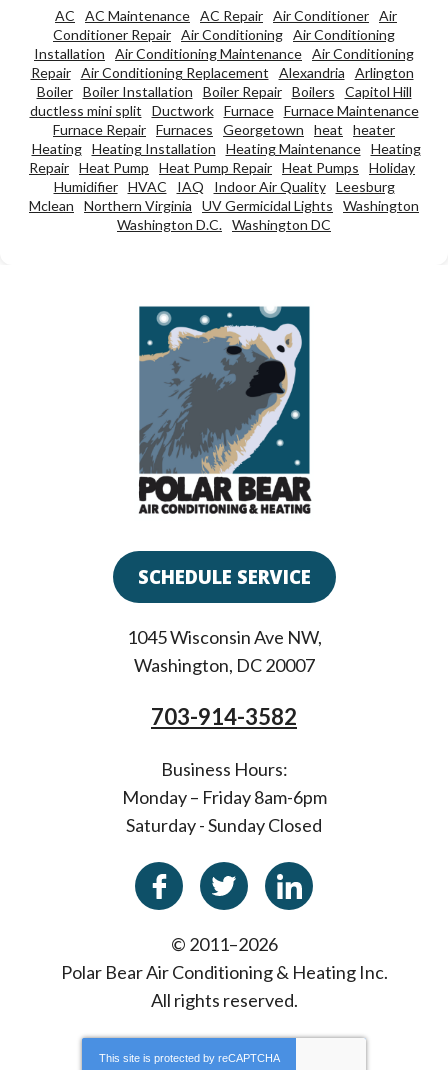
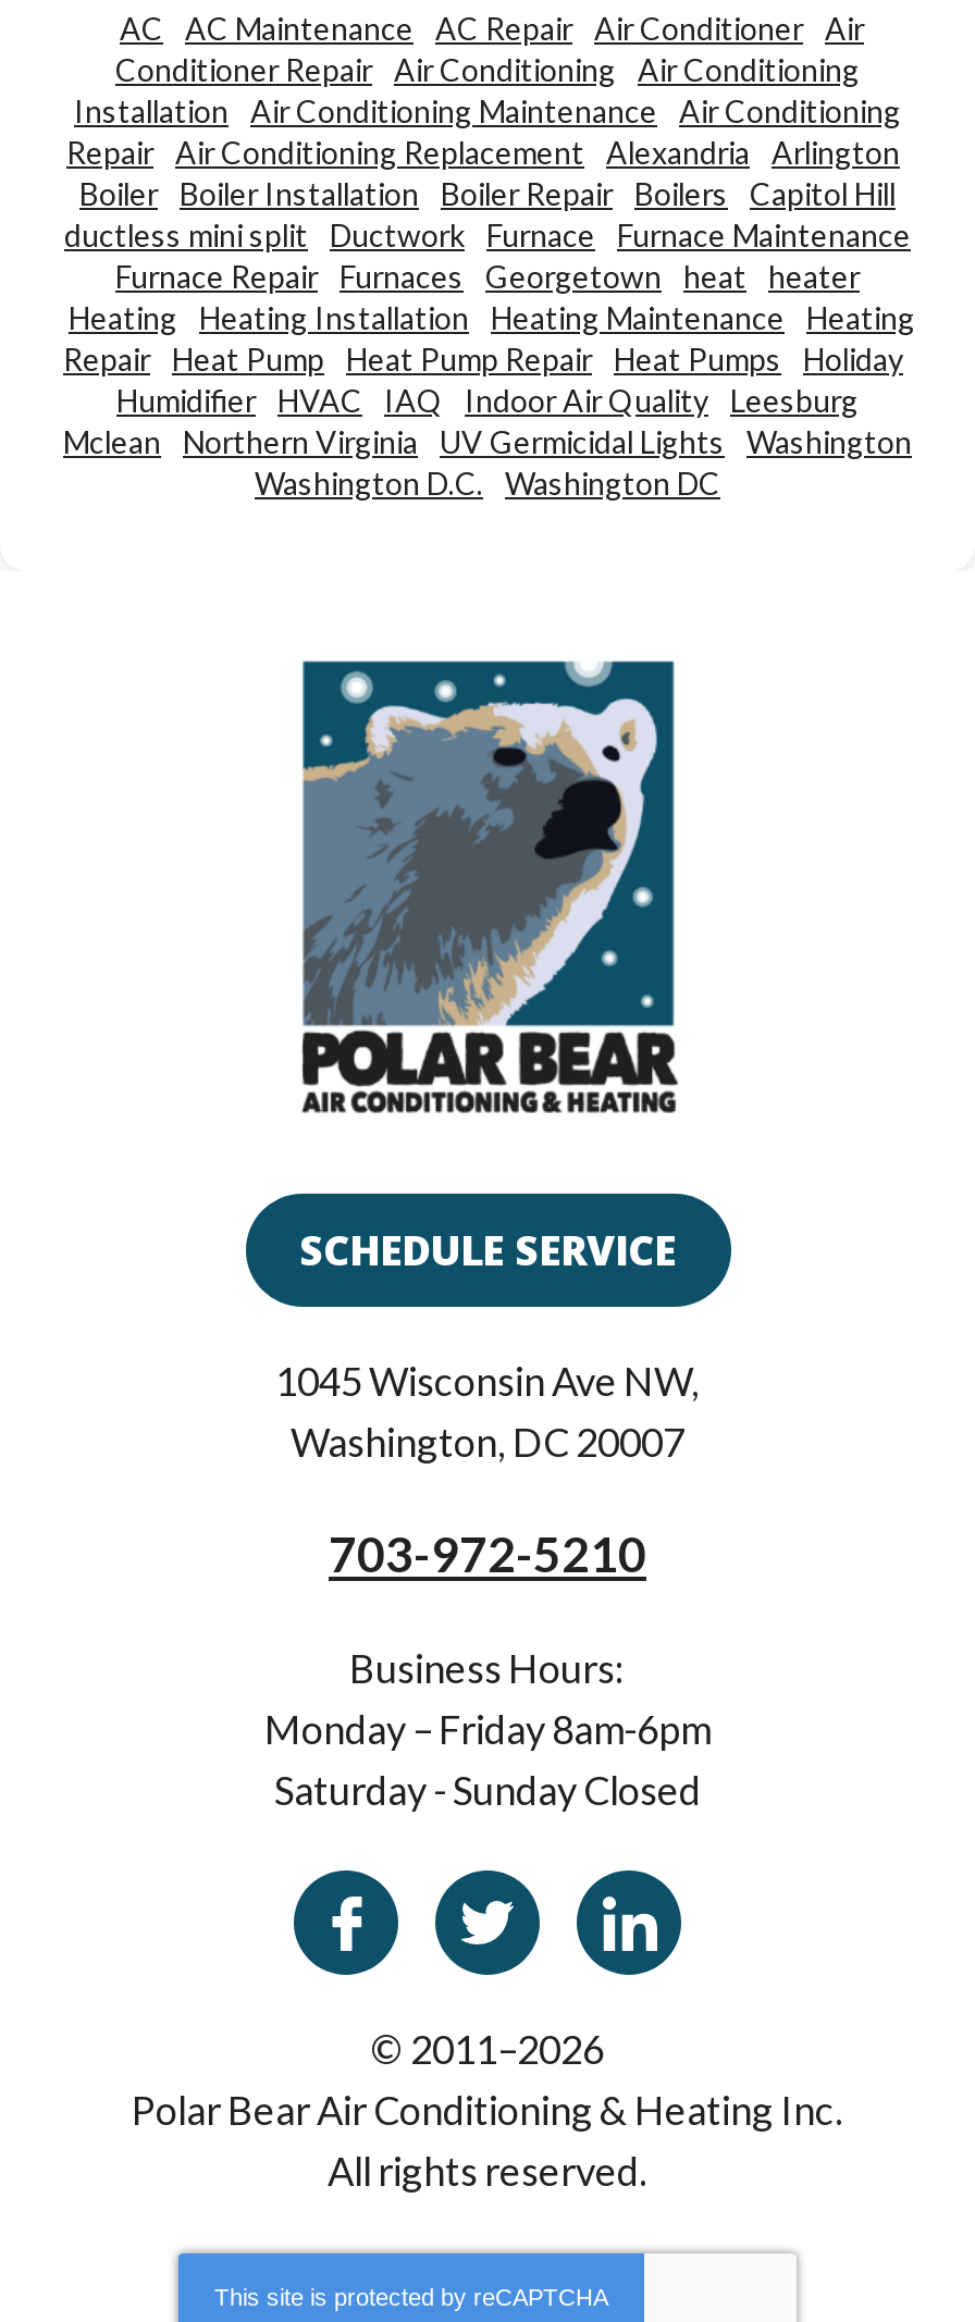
[151,702,297,729] 703-914-3582 -> [329,1523,646,1582] 703-972-5210

